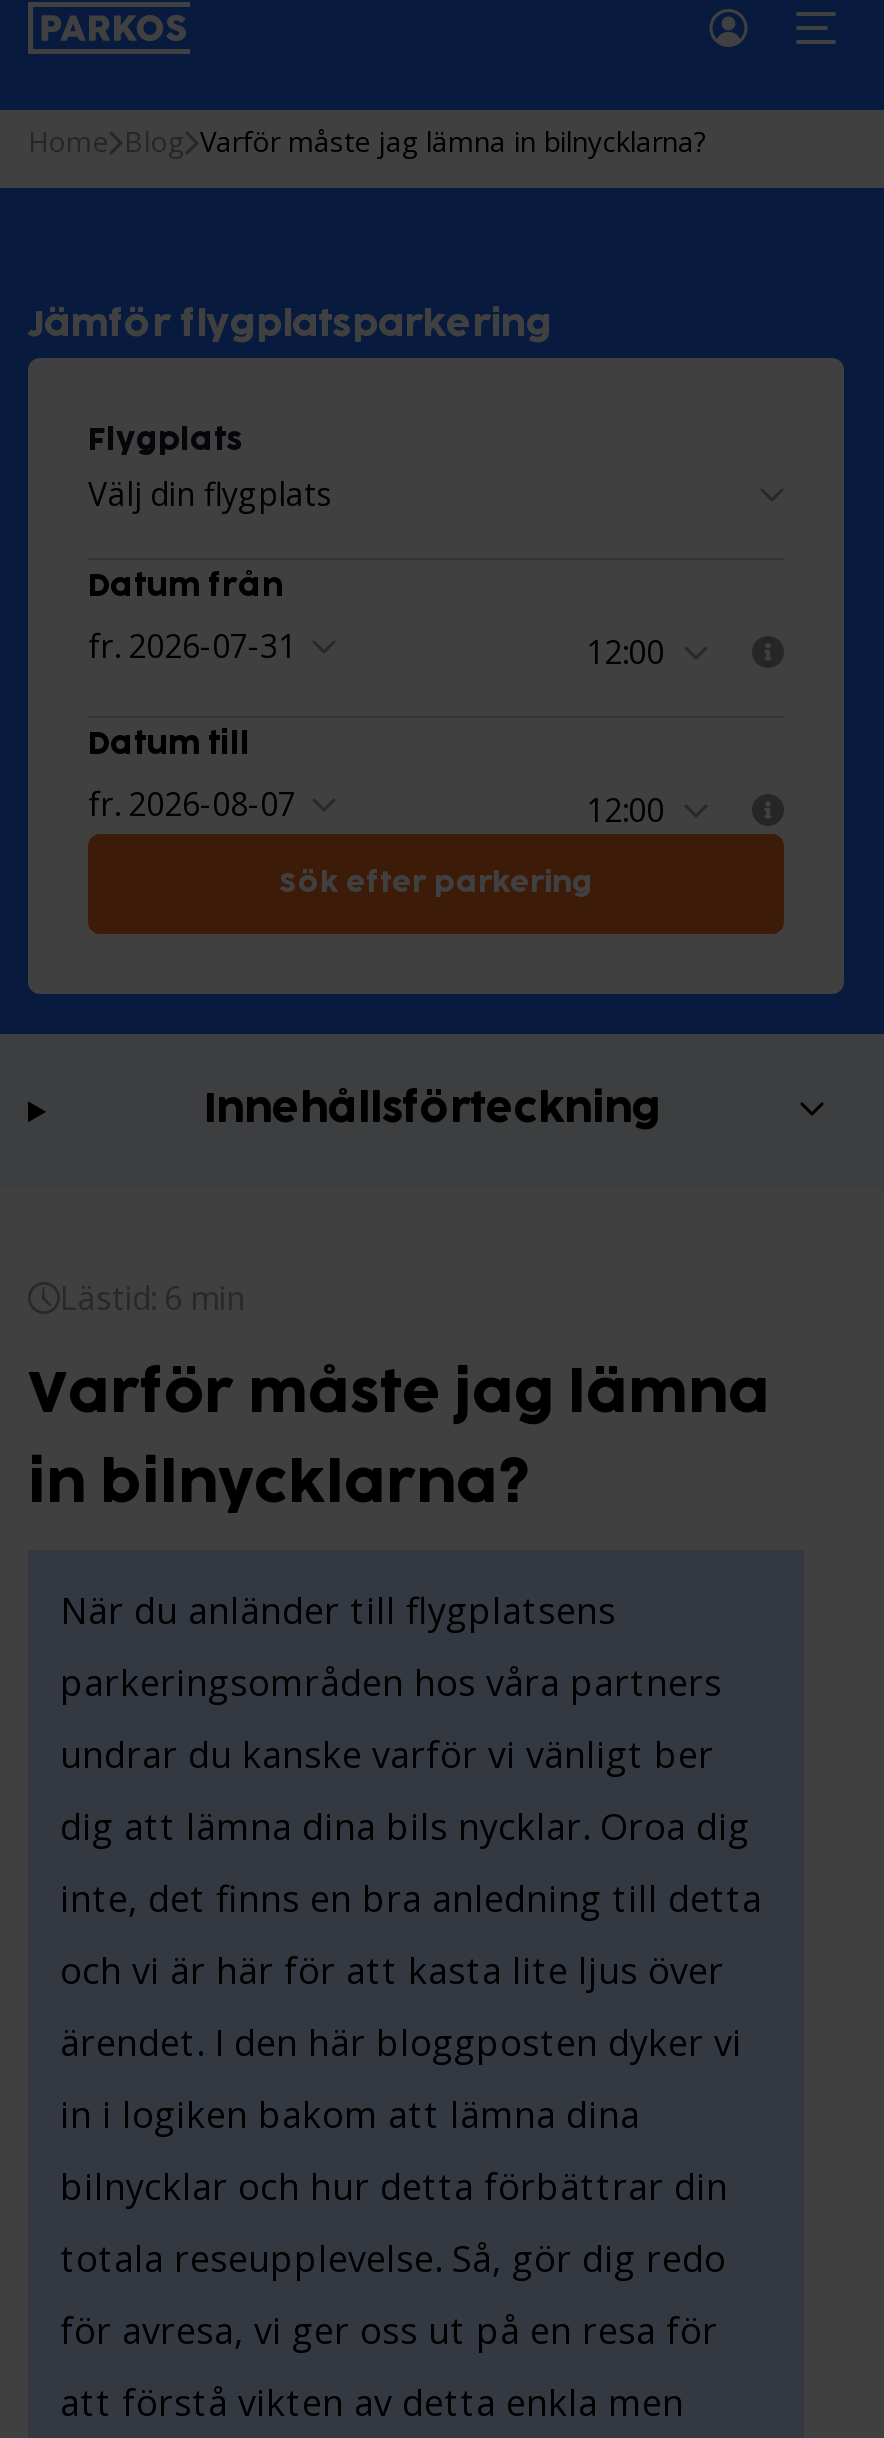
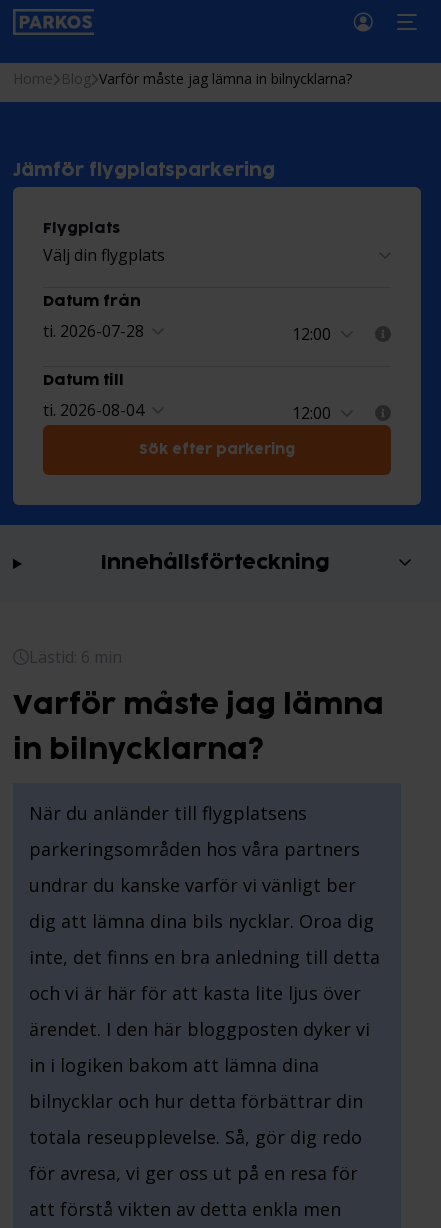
[88,624,296,668] fr. 2026-07-31 -> [43,320,144,342] ti. 2026-07-28
[88,782,296,826] fr. 2026-08-07 -> [43,399,144,421] ti. 2026-08-04

